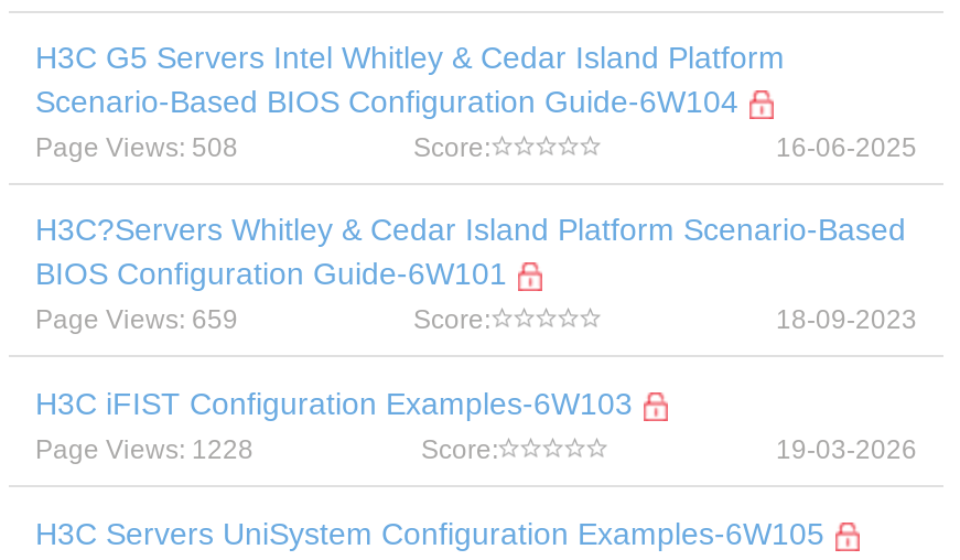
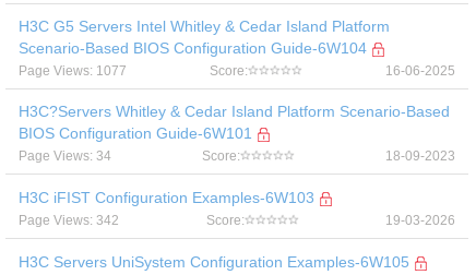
[35,132,238,163] Page Views: 508 -> [19,63,127,79] Page Views: 1077
[35,304,238,335] Page Views: 659 -> [19,148,111,164] Page Views: 34
[35,434,254,465] Page Views: 1228 -> [19,213,119,228] Page Views: 342

